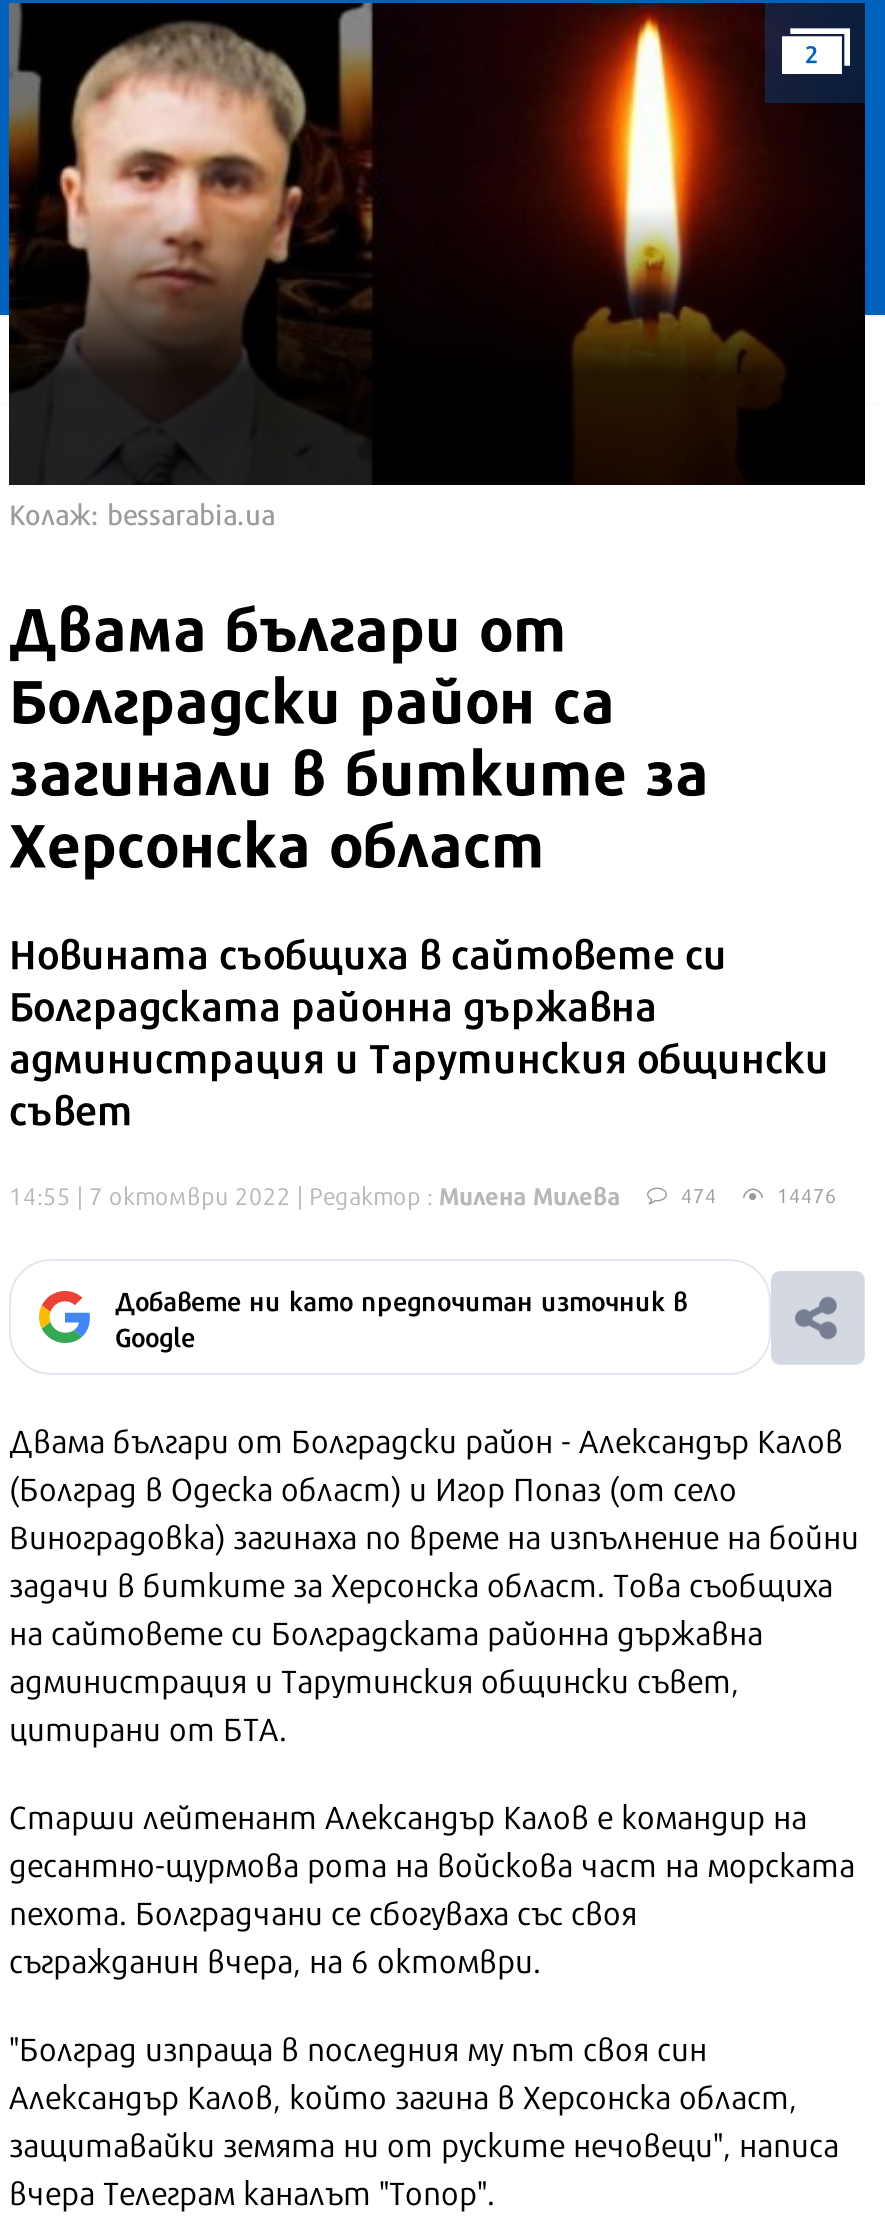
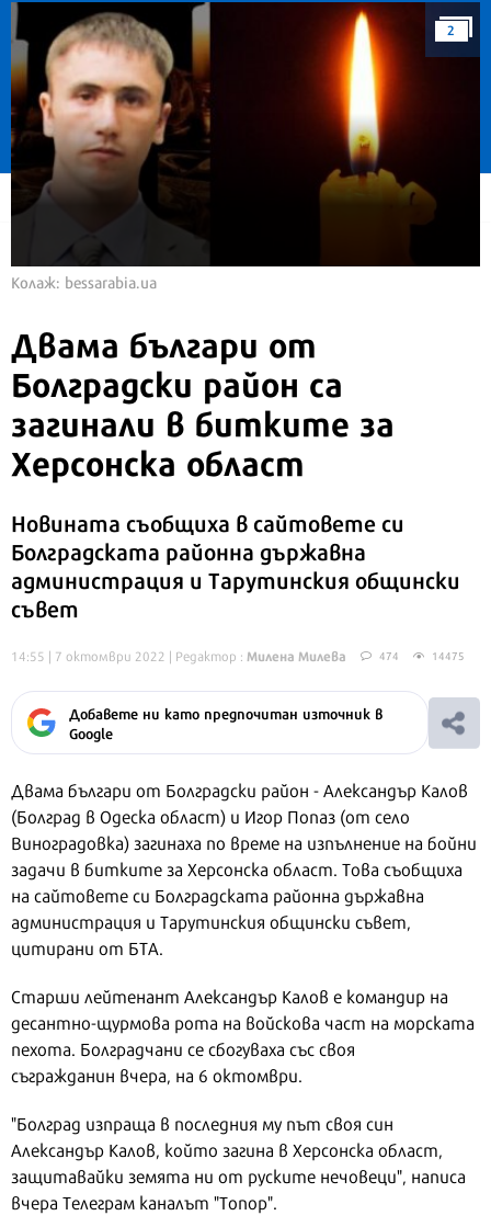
[777,1179,837,1209] 14476 -> [432,647,465,663] 14475

